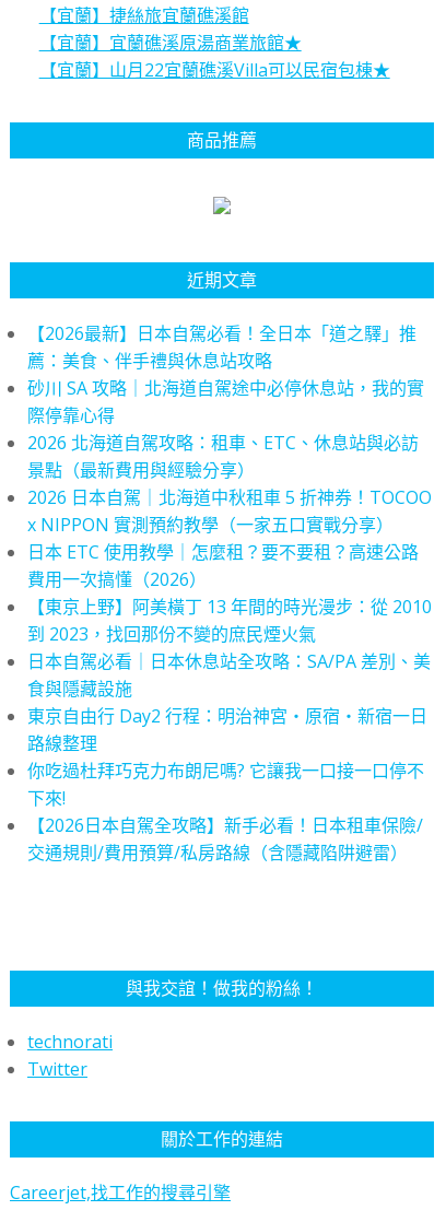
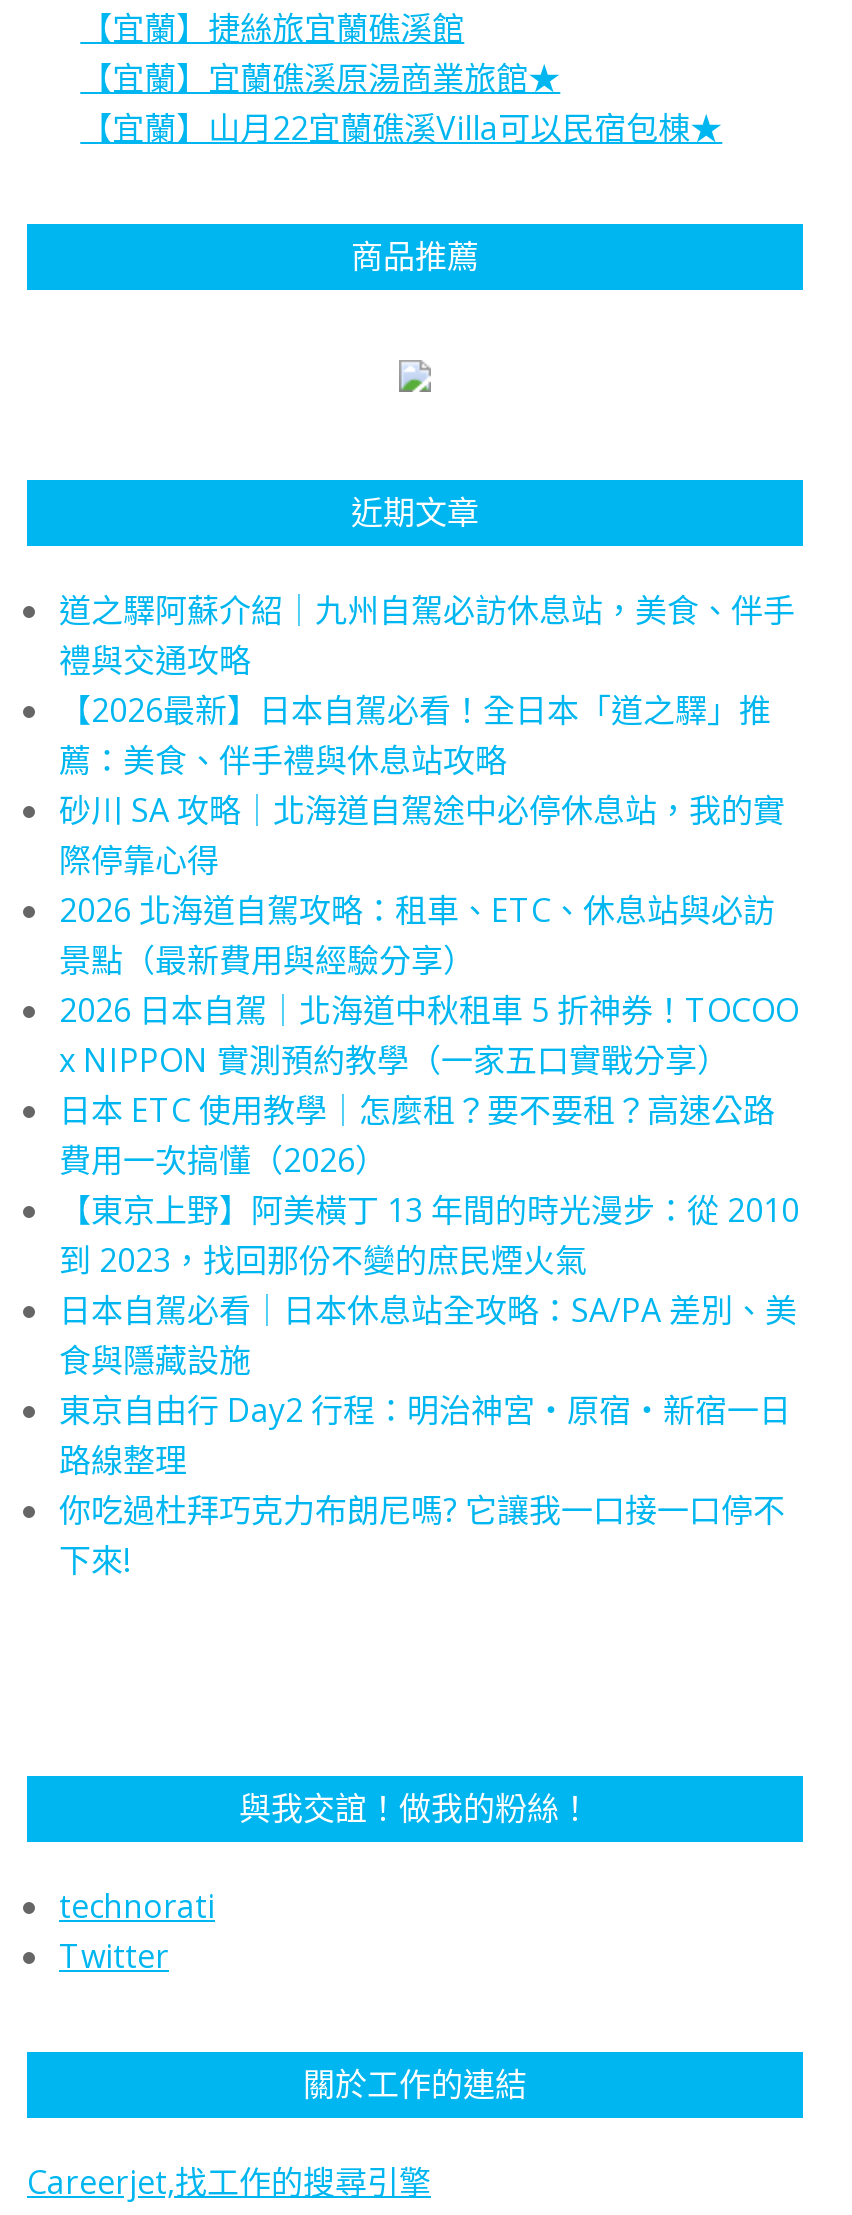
none -> [59,588,795,682] 道之驛阿蘇介紹｜九州自駕必訪休息站，美食、伴手 | 禮與交通攻略
moved [27,321,432,810] -> [59,688,799,1582]: 【2026最新】日本自駕必看！全日本「道之驛」推 | 薦：美食、伴手禮與休息站攻略 | 砂川 SA 攻略｜北海道自駕途中必停休息站，我的實 | ... | 你吃過杜拜巧克力布朗尼嗎? 它讓我一口接一口停不 | 下來!
[27,813,423,865] 【2026日本自駕全攻略】新手必看！日本租車保險/ | 交通規則/費用預算/私房路線（含隱藏陷阱避雷） -> none

